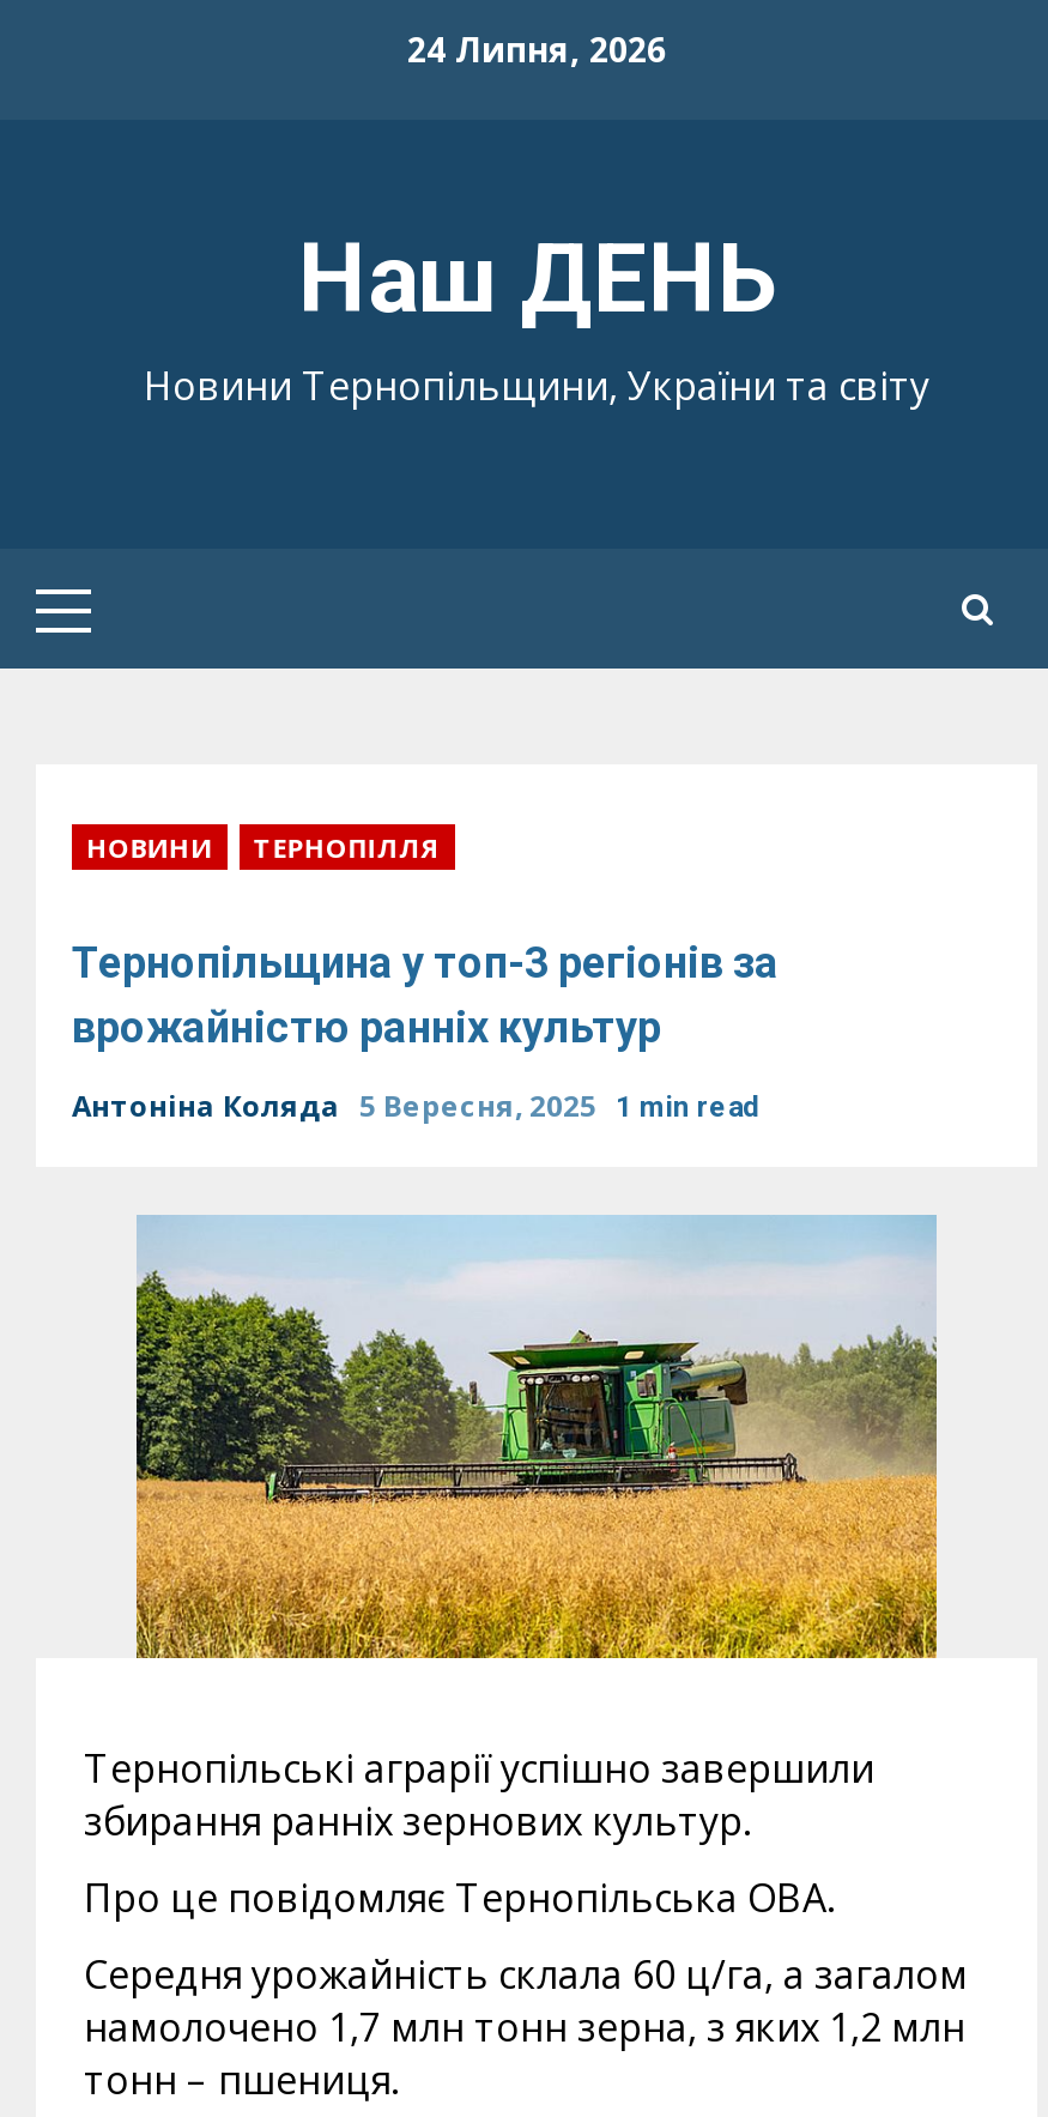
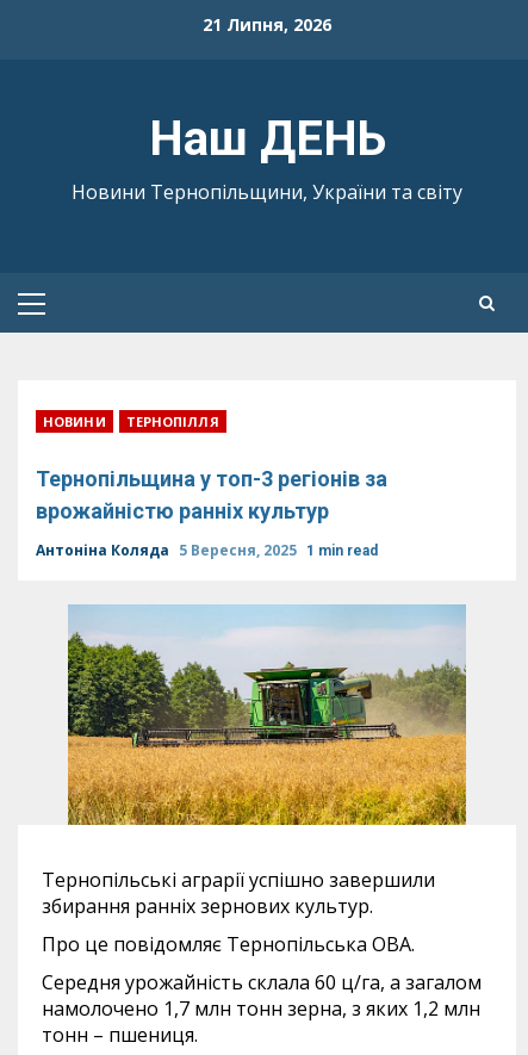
[407,26,666,72] 24 Липня, 2026 -> [203,13,331,36] 21 Липня, 2026

